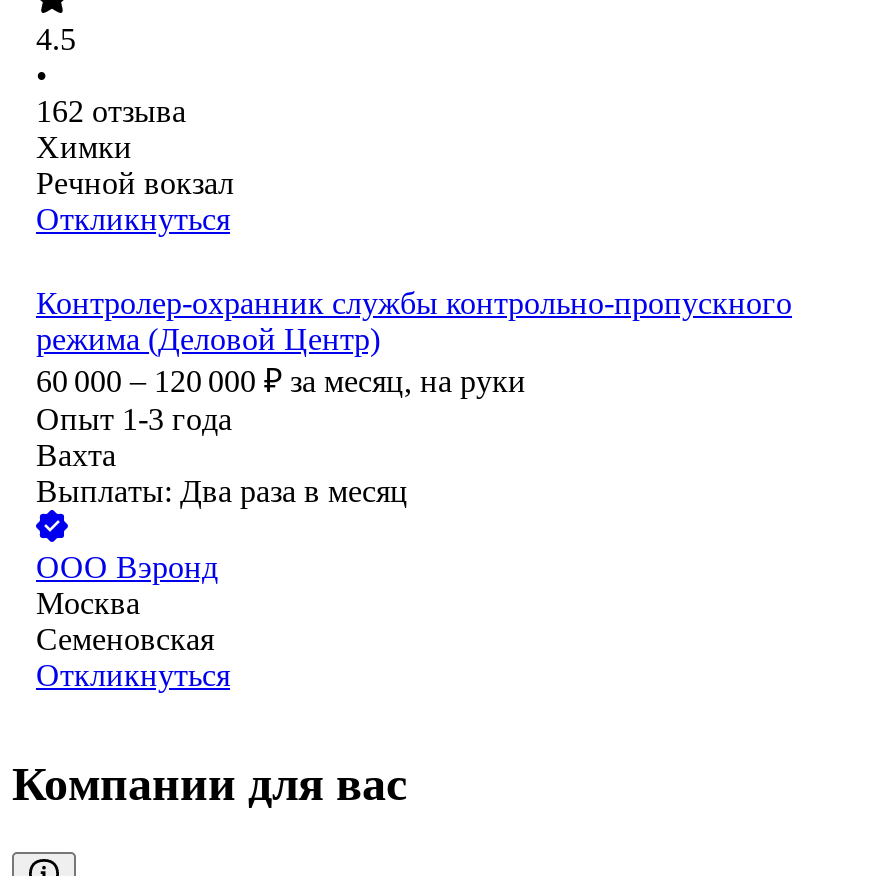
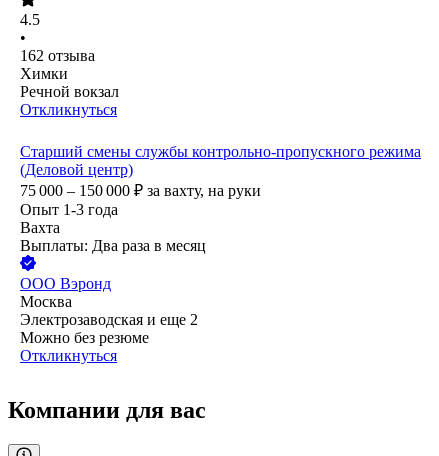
[36,287,792,399] Контролер-охранник службы контрольно-пропускного | режима (Деловой Центр) | 60 000 – 120 000 ₽ за месяц, на руки -> [20,143,421,199] Старший смены службы контрольно-пропускного режима | (Деловой центр) | 75 000 – 150 000 ₽ за вахту, на руки
[36,623,214,657] Семеновская -> [20,311,198,346] Электрозаводская и еще 2 | Можно без резюме

